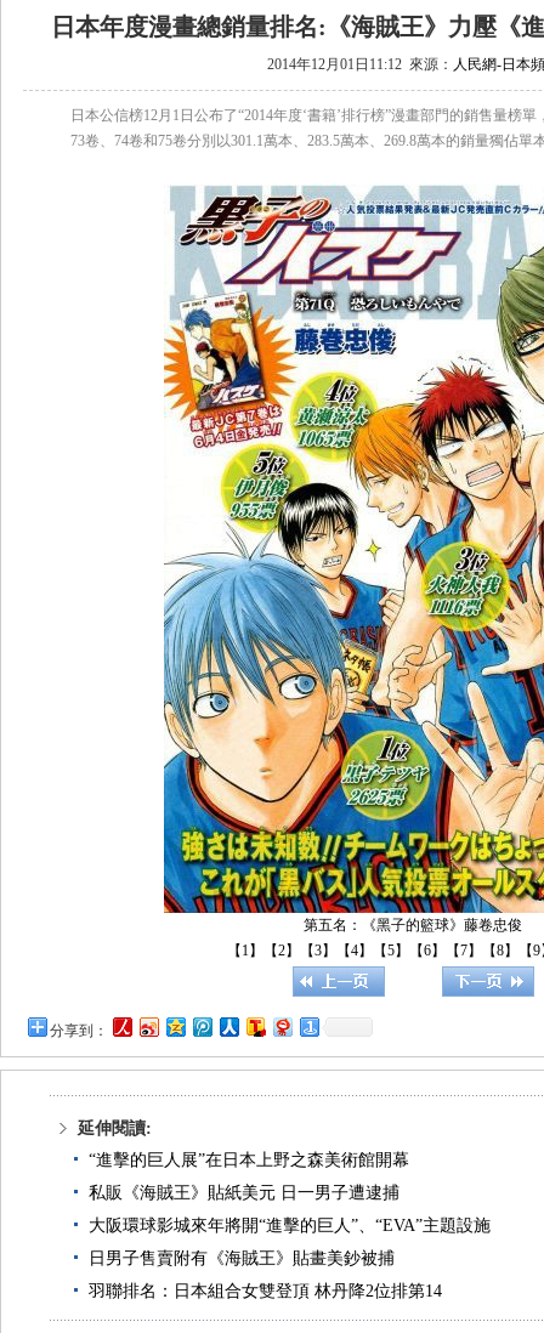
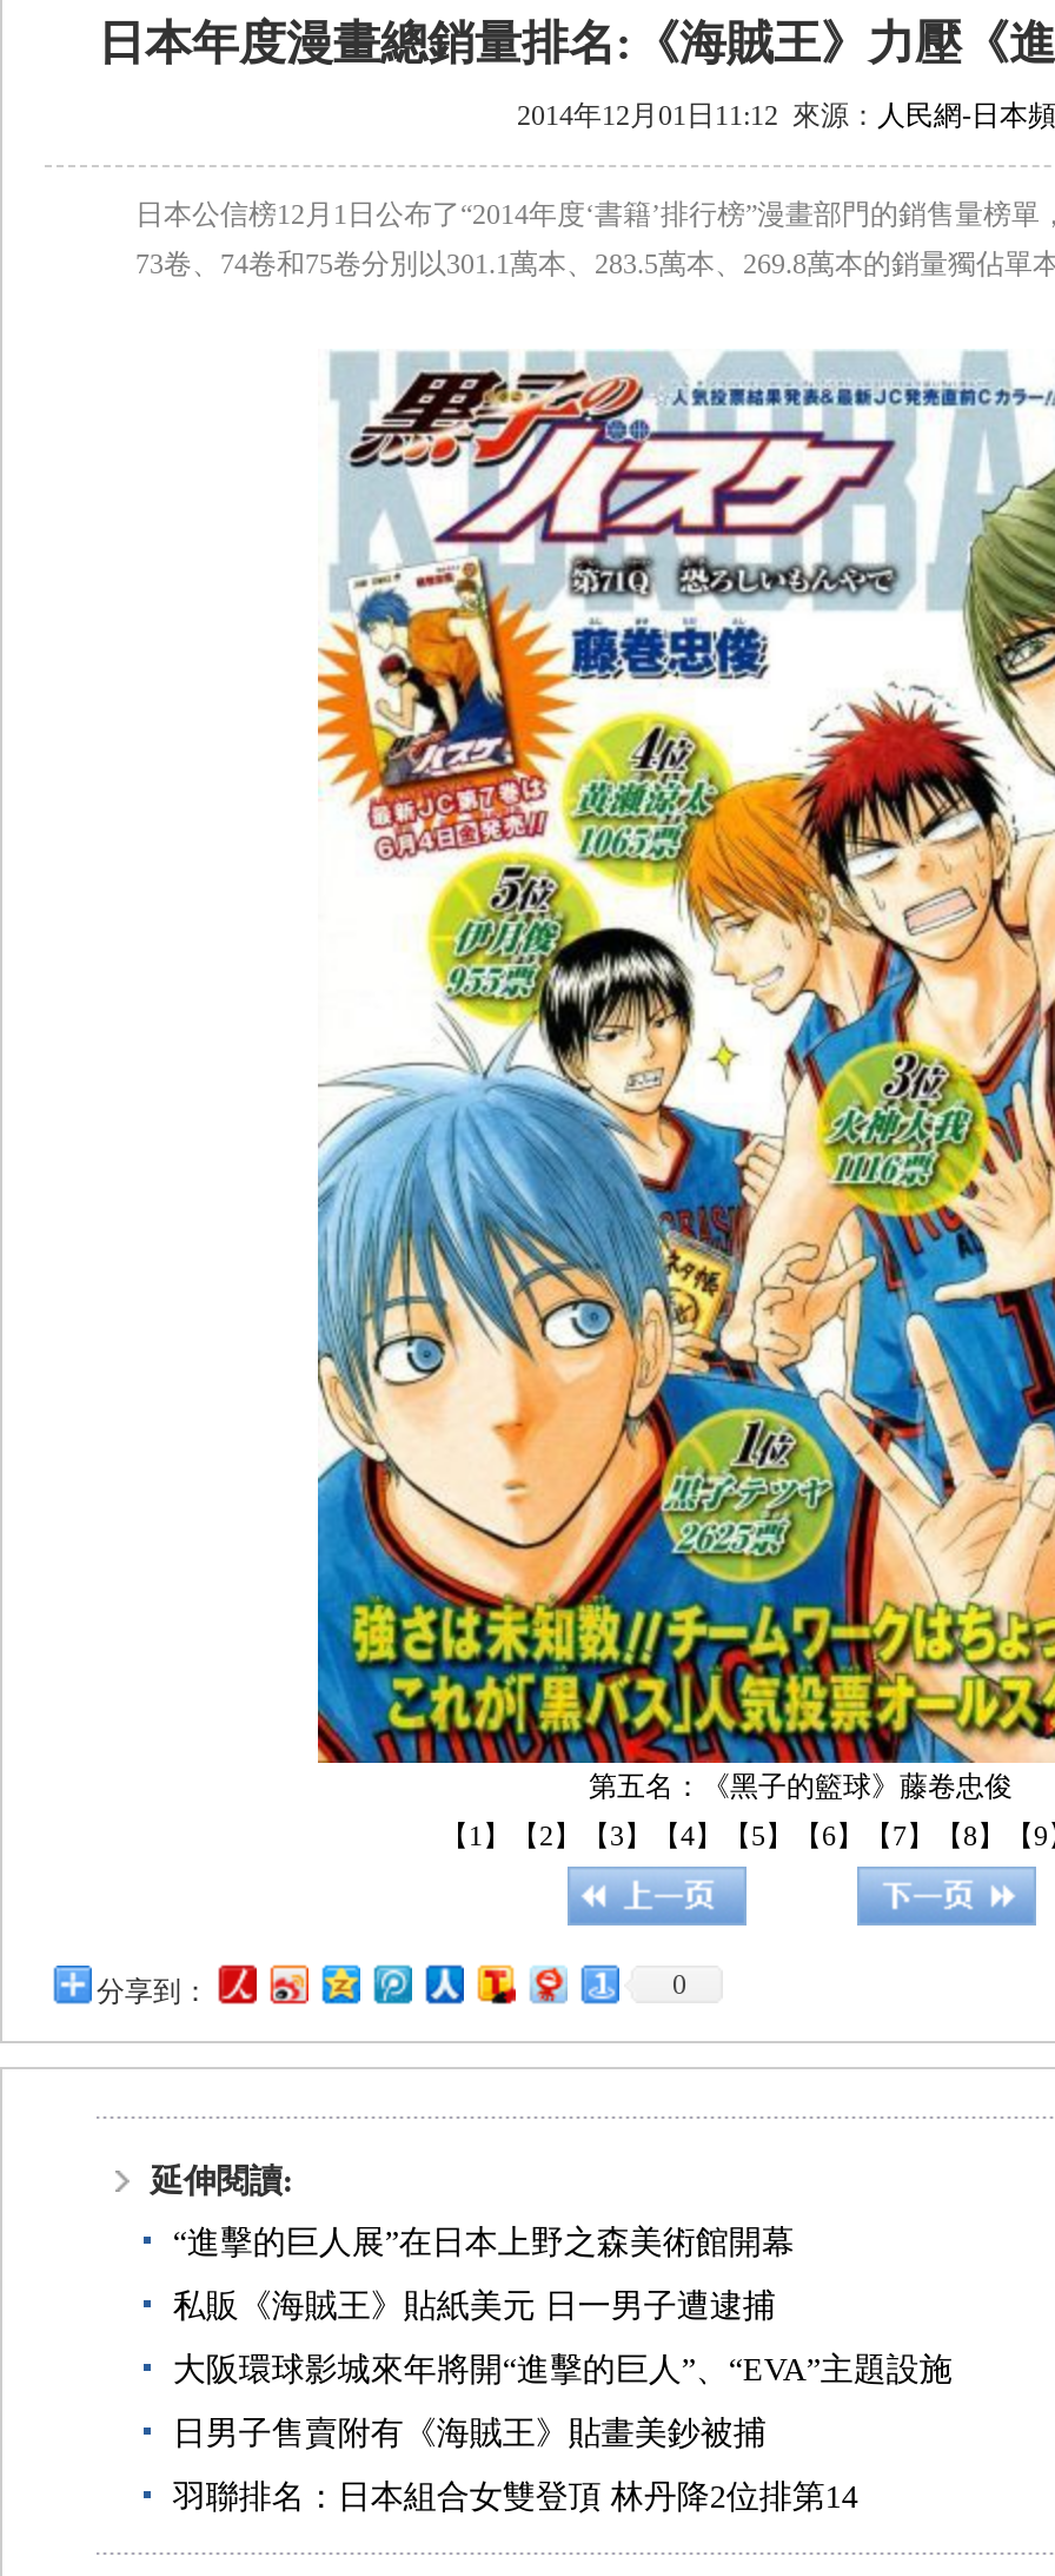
none -> [672,1968,686,2001] 0

